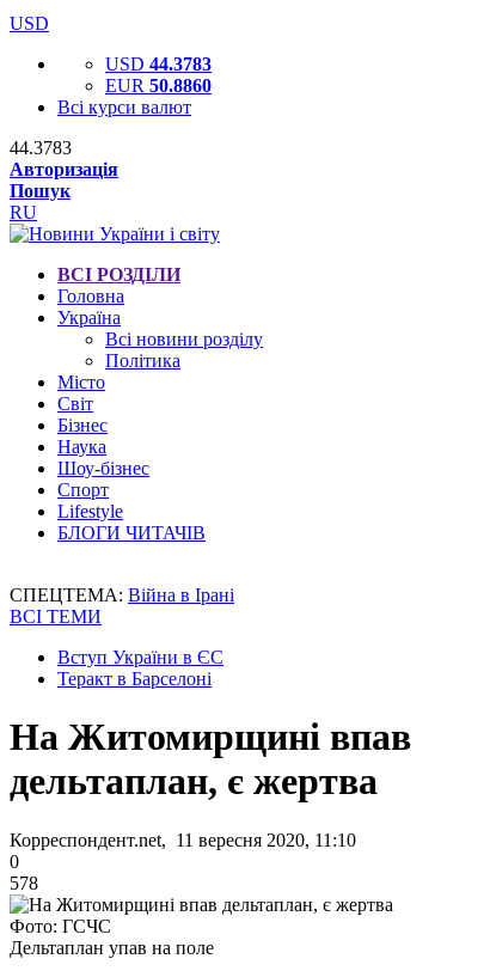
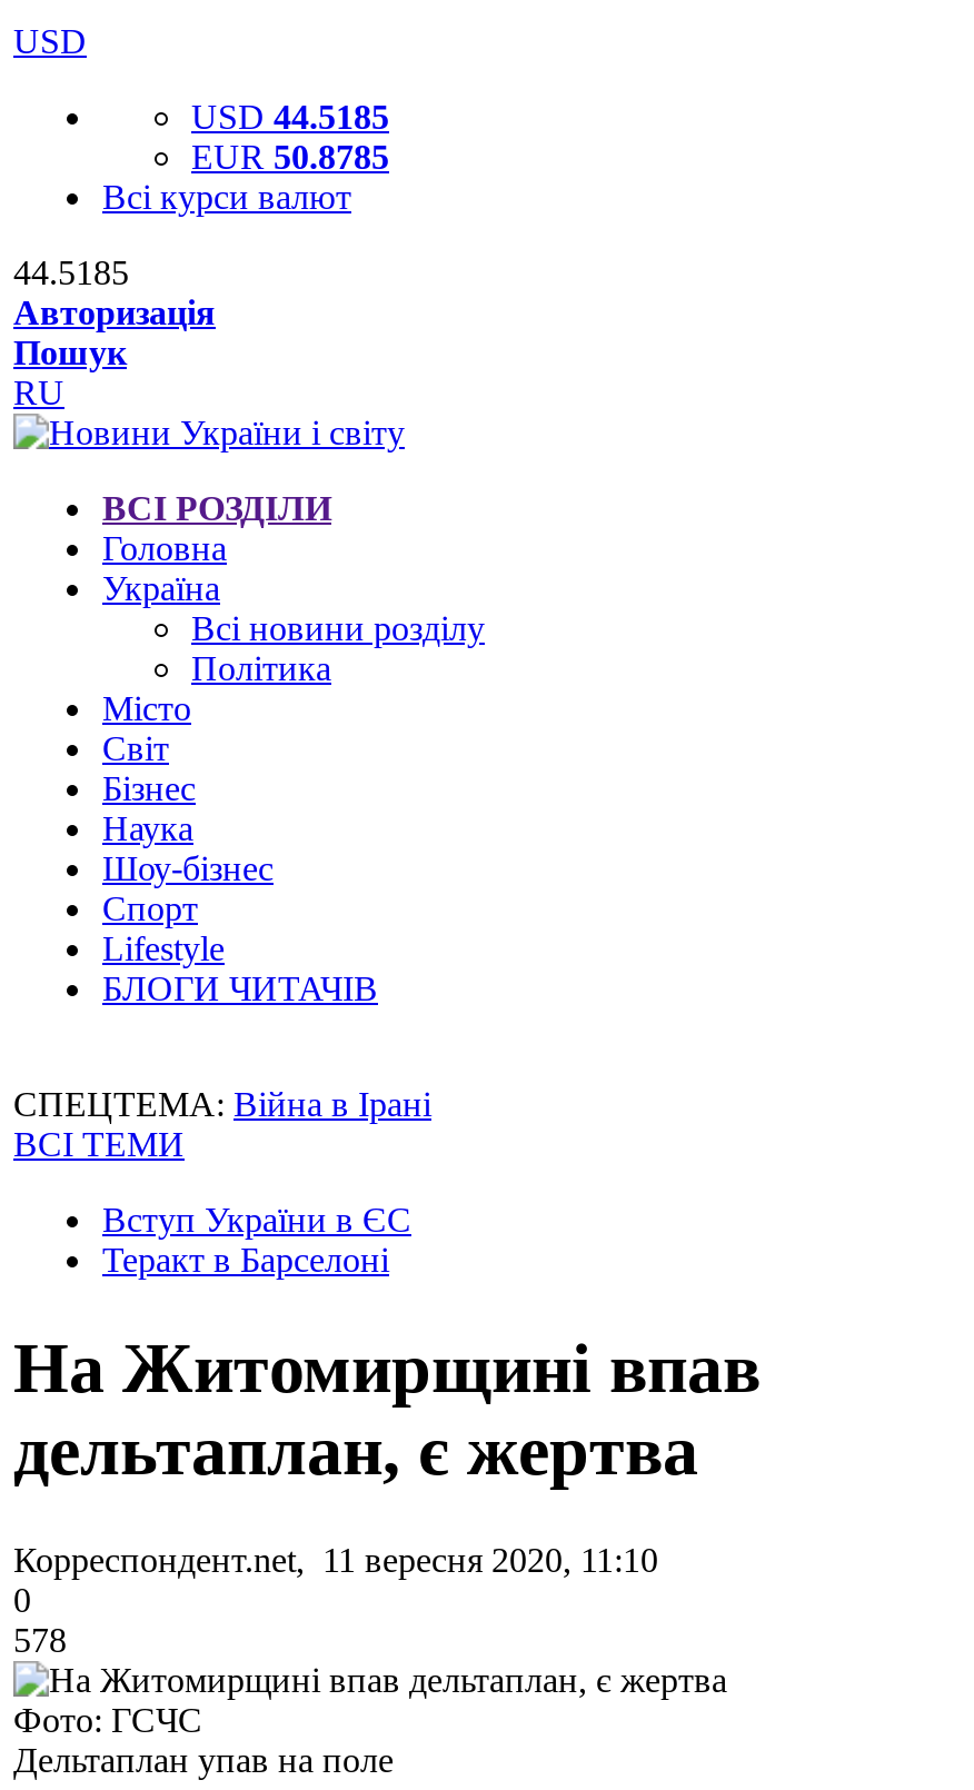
[105,54,212,74] USD 44.3783 -> [191,98,389,136] USD 44.5185
[105,75,212,96] EUR 50.8860 -> [191,138,389,176] EUR 50.8785
[10,138,72,158] 44.3783 -> [13,253,129,291] 44.5185

